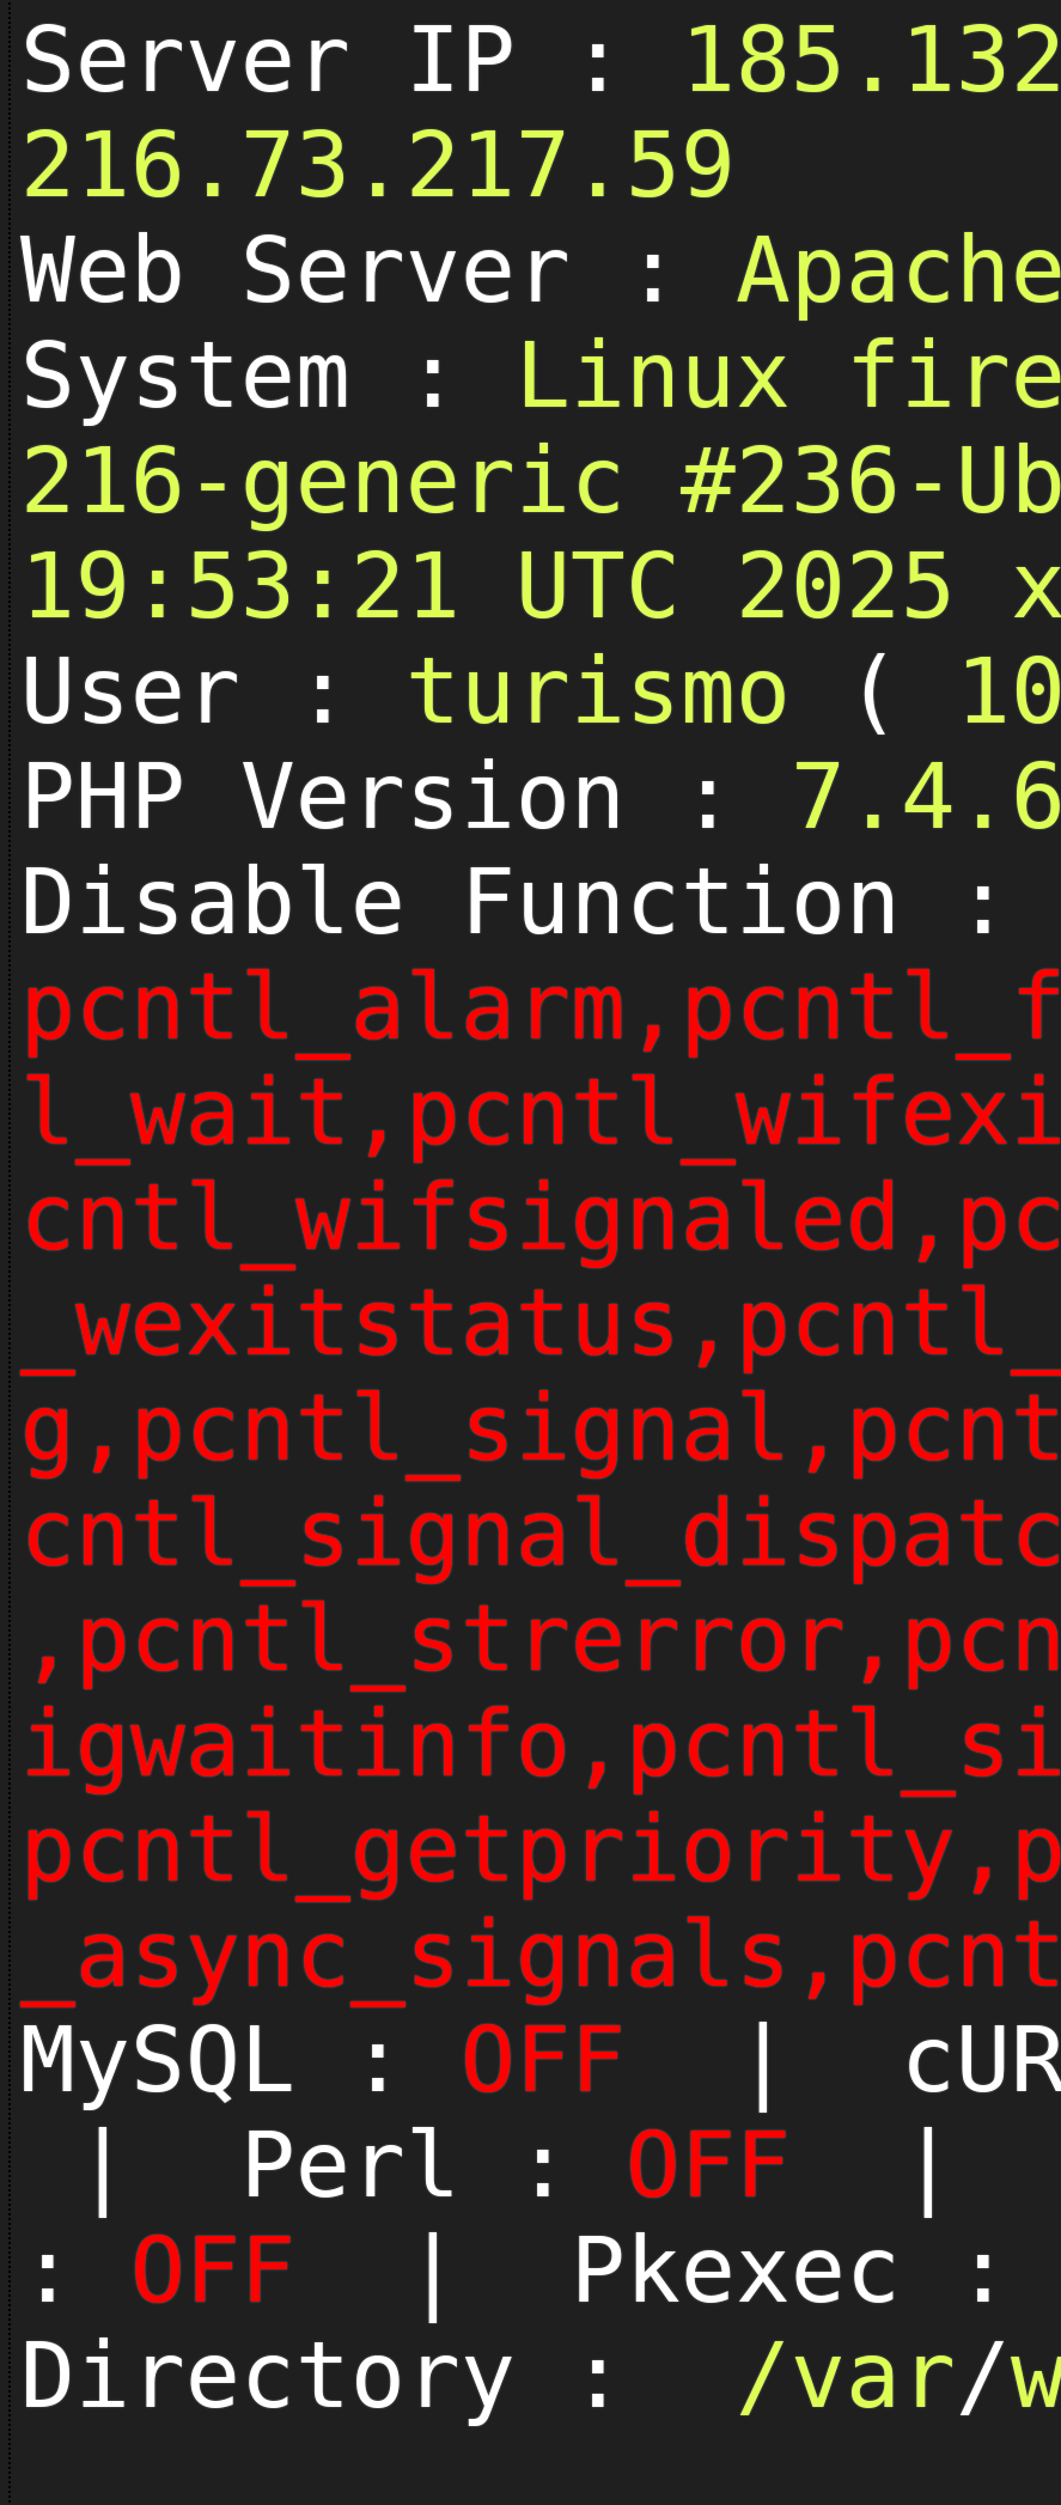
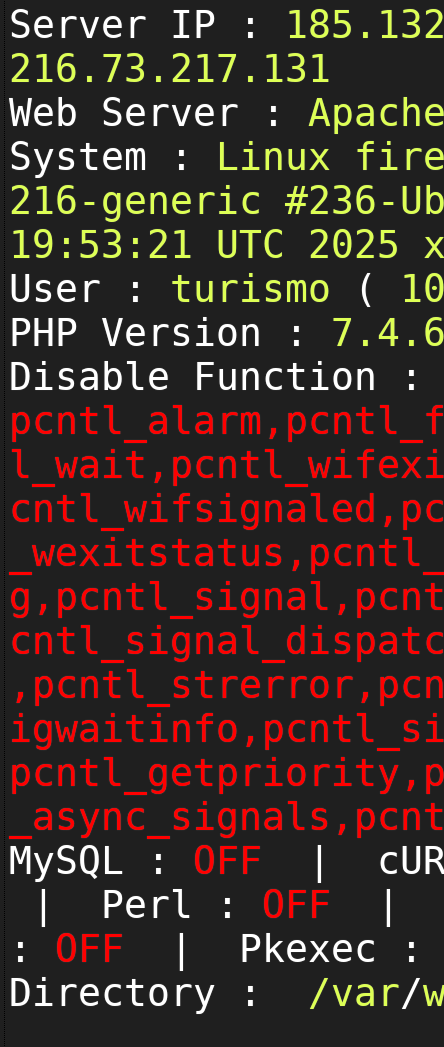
[20,112,736,218] 216.73.217.59 -> [9,47,331,91] 216.73.217.131

